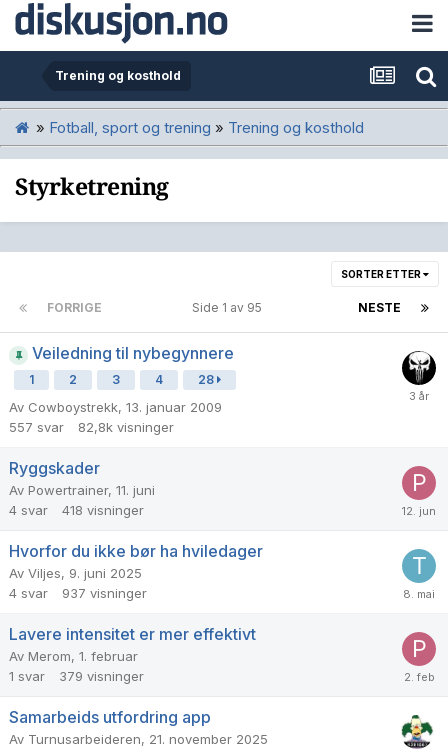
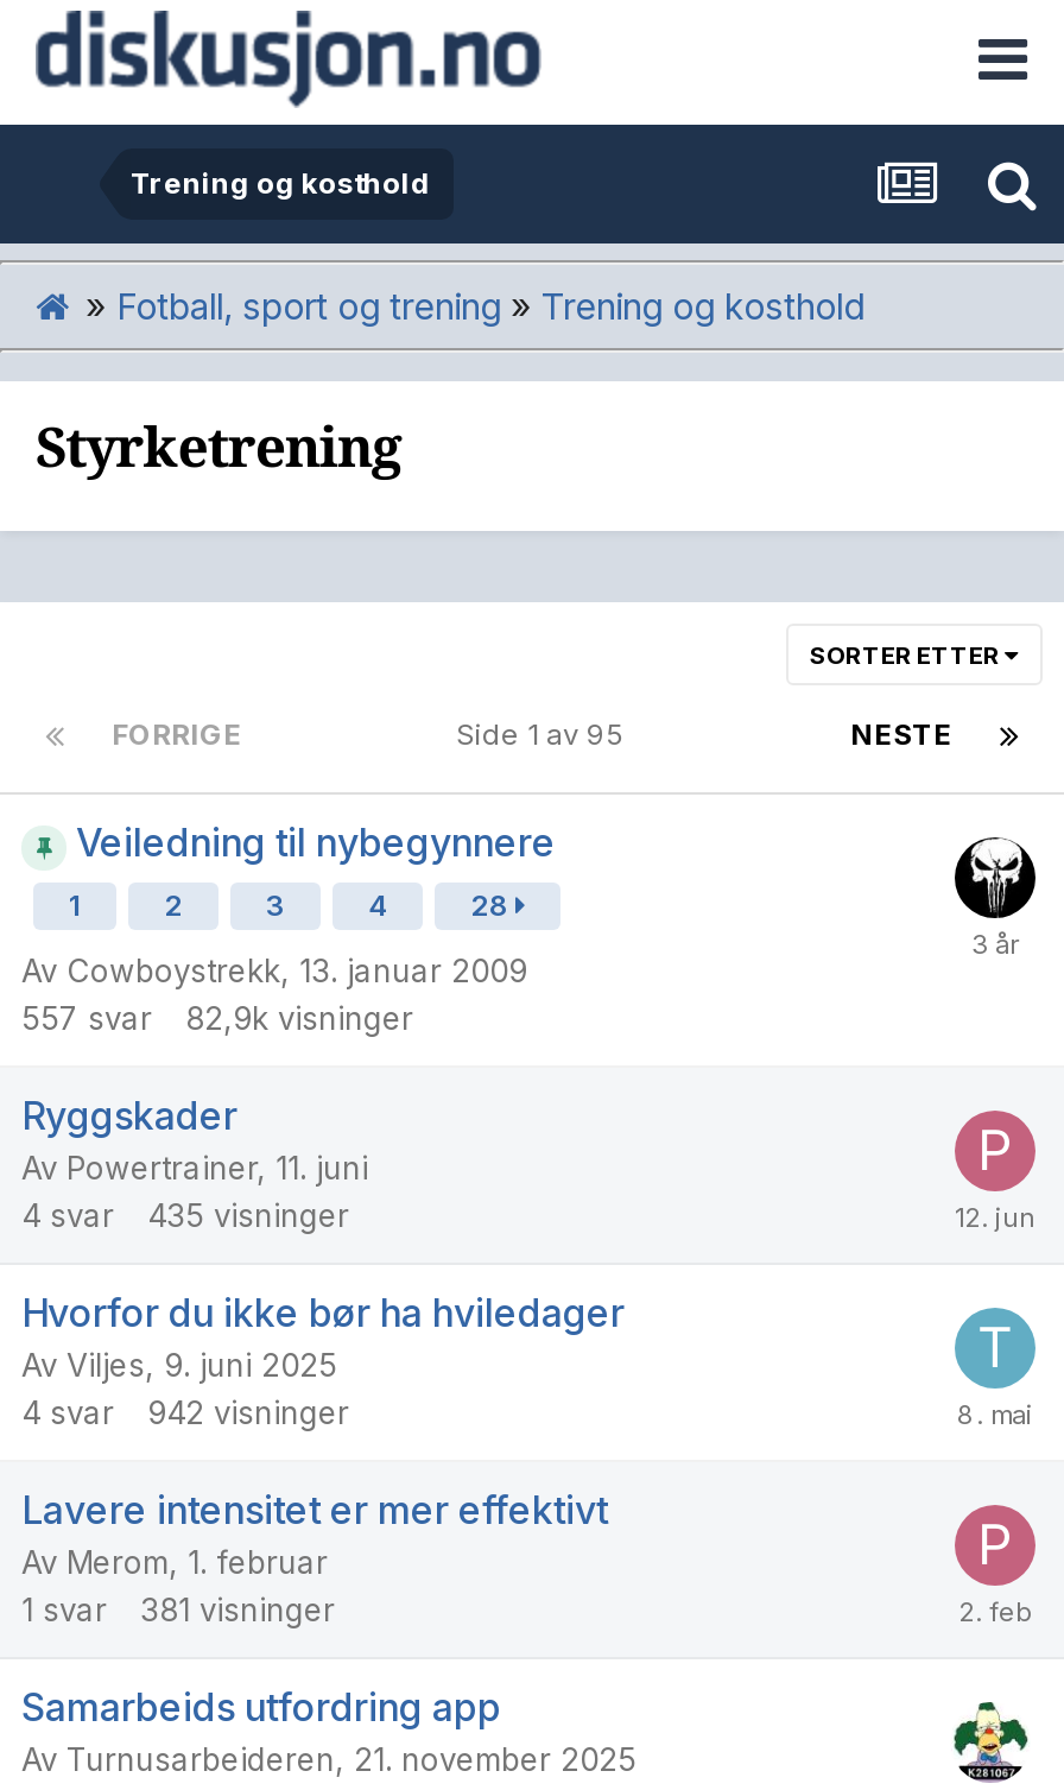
[9,419,174,435] 557 svar 82,8k visninger -> [21,999,413,1037] 557 svar 82,9k visninger
[9,502,144,518] 4 svar 418 visninger -> [21,1196,349,1234] 4 svar 435 visninger
[9,585,147,601] 4 svar 937 visninger -> [21,1393,349,1431] 4 svar 942 visninger
[9,668,144,684] 1 svar 379 visninger -> [21,1590,335,1628] 1 svar 381 visninger

